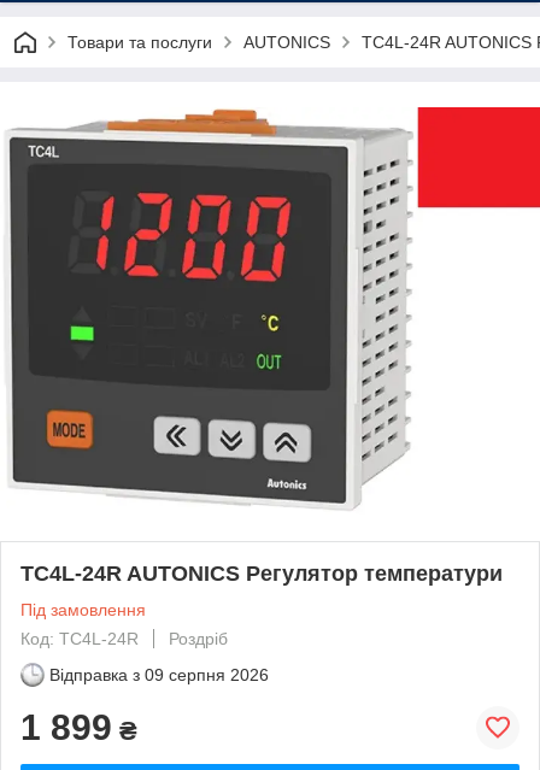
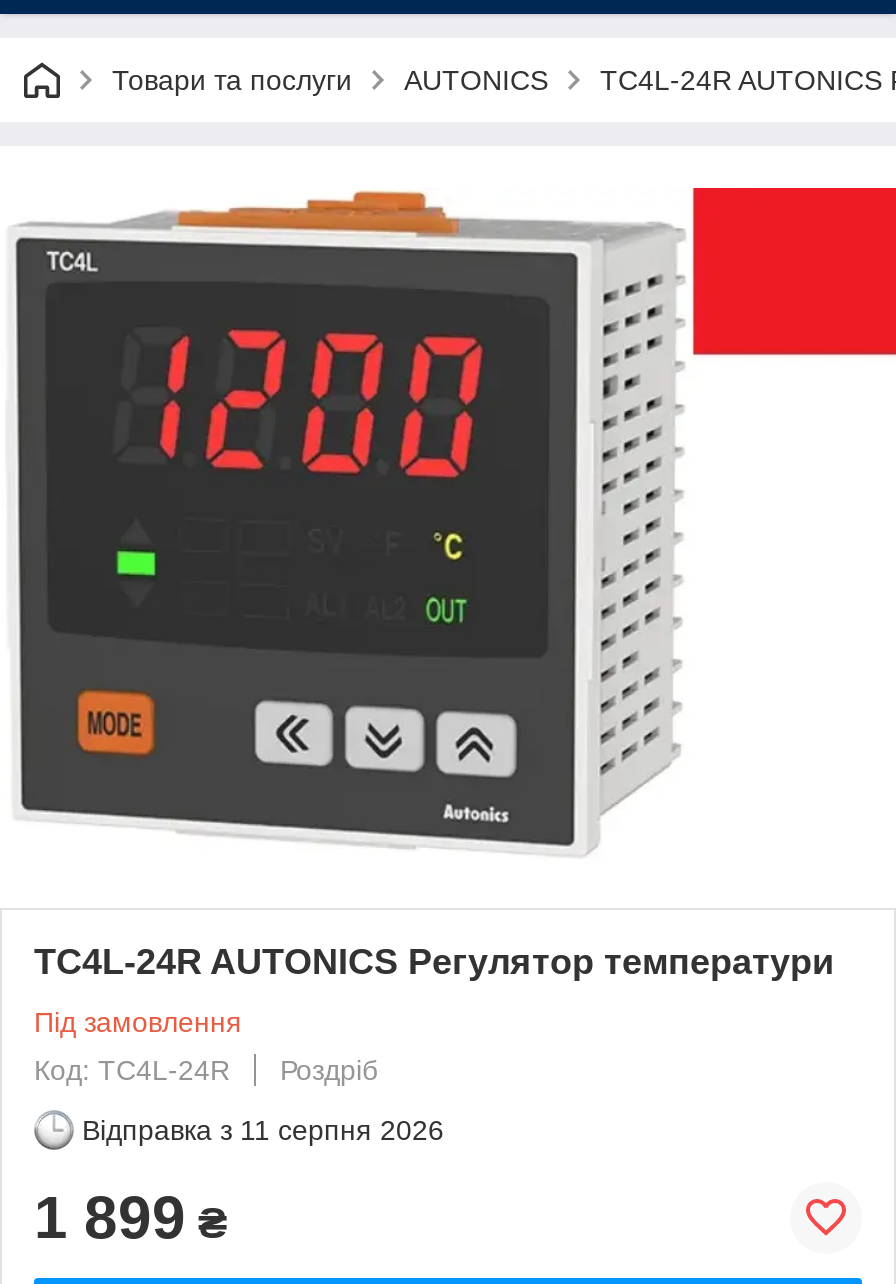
[49,665,269,684] Відправка з 09 серпня 2026 -> [82,1114,444,1146] Відправка з 11 серпня 2026

